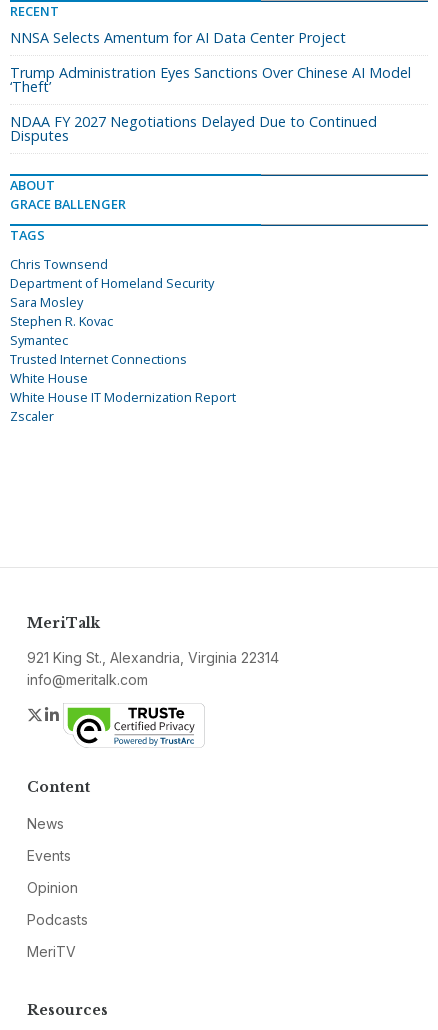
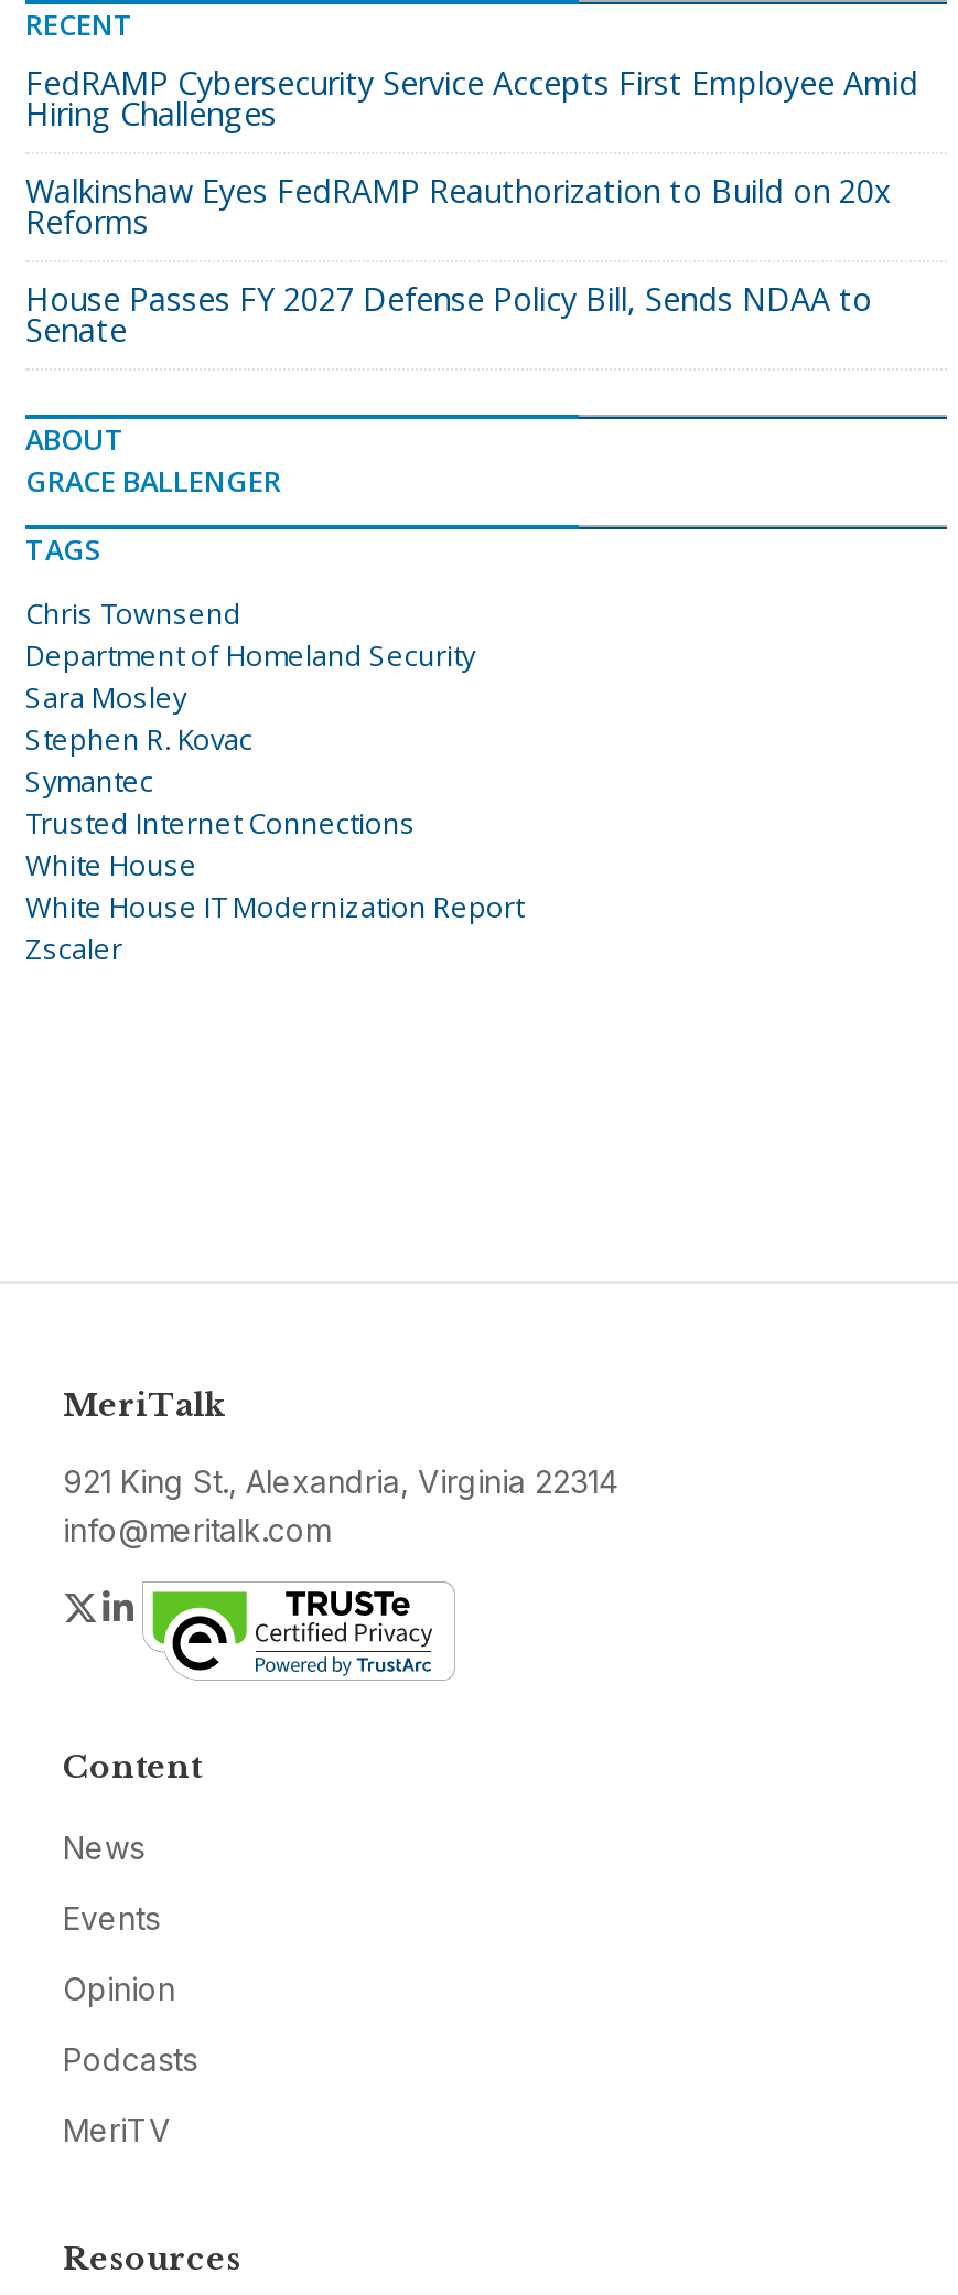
[10,28,346,47] NNSA Selects Amentum for AI Data Center Project -> [25,62,918,135] FedRAMP Cybersecurity Service Accepts First Employee Amid | Hiring Challenges
[10,63,411,96] Trump Administration Eyes Sanctions Over Chinese AI Model | ‘Theft’ -> [25,170,892,243] Walkinshaw Eyes FedRAMP Reauthorization to Build on 20x | Reforms
[10,112,377,145] NDAA FY 2027 Negotiations Delayed Due to Continued | Disputes -> [25,278,872,351] House Passes FY 2027 Defense Policy Bill, Sends NDAA to | Senate

